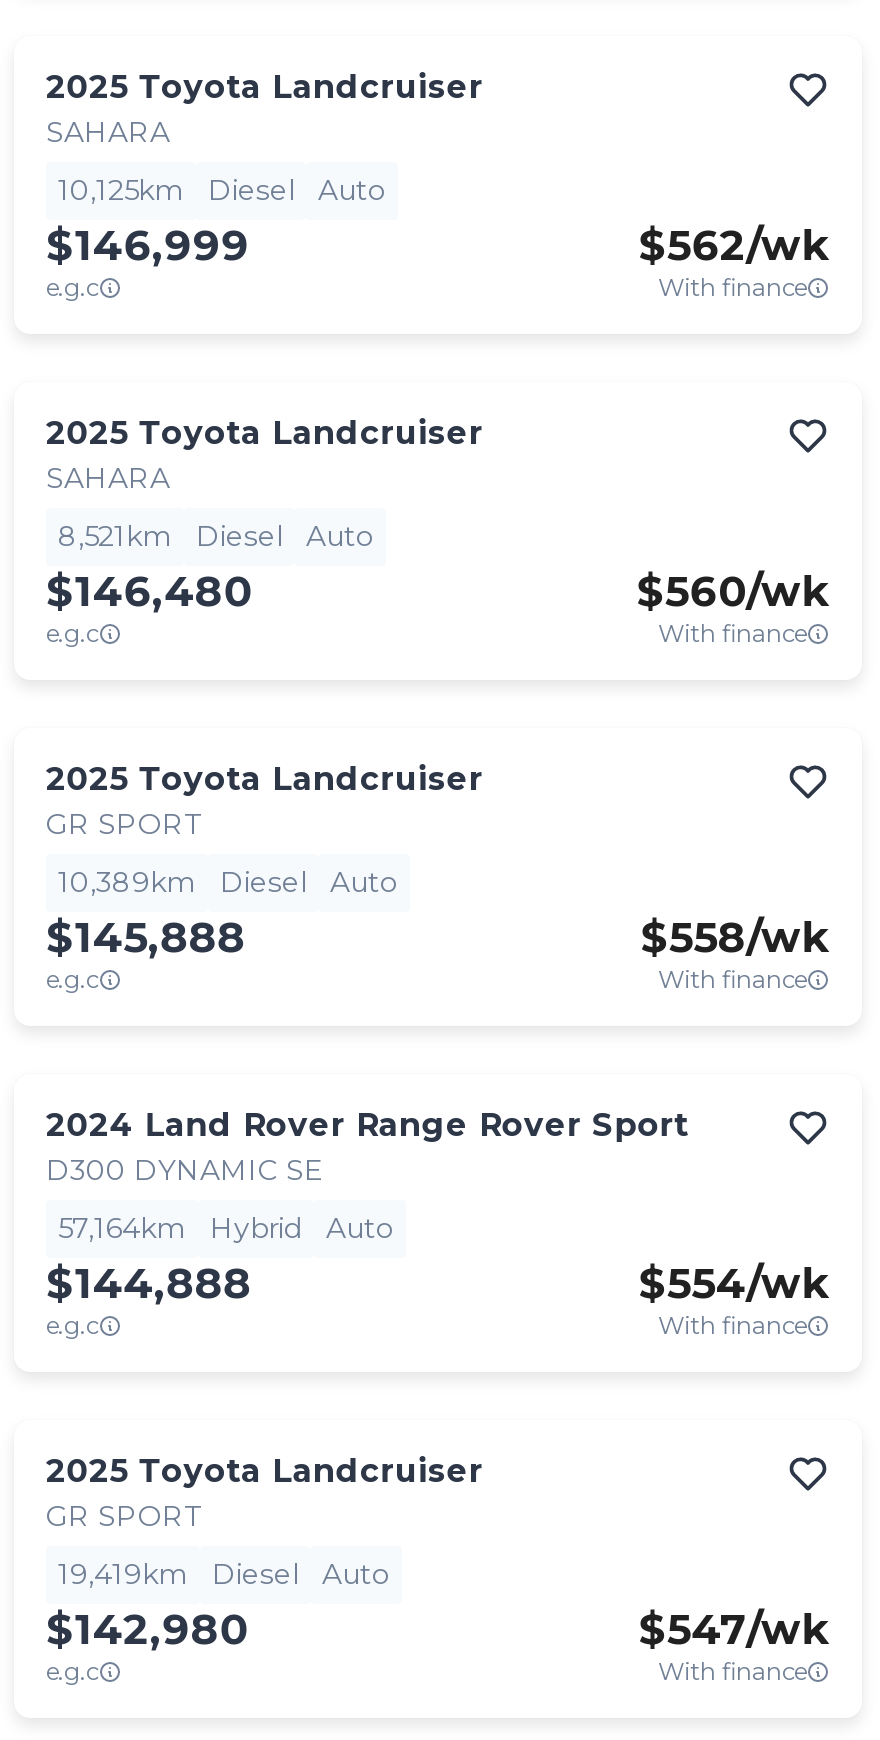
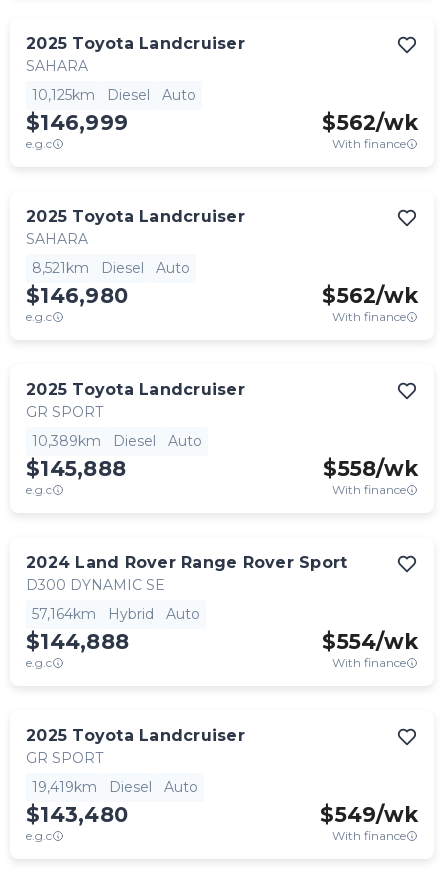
[46,566,252,616] $146,480 -> [26,283,128,308] $146,980
[636,566,830,616] $560/wk -> [322,283,418,308] $562/wk
[46,1604,248,1654] $142,980 -> [26,802,128,827] $143,480
[638,1604,830,1654] $547/wk -> [320,802,418,827] $549/wk

